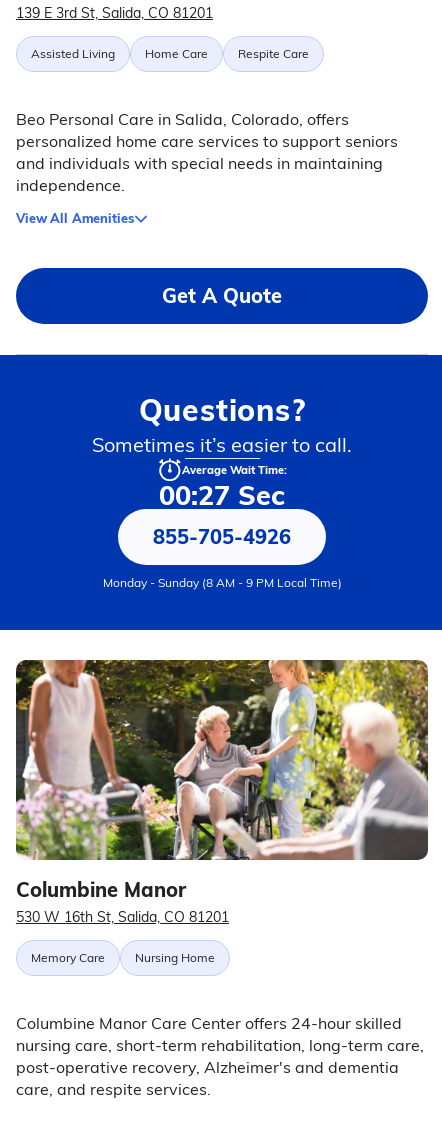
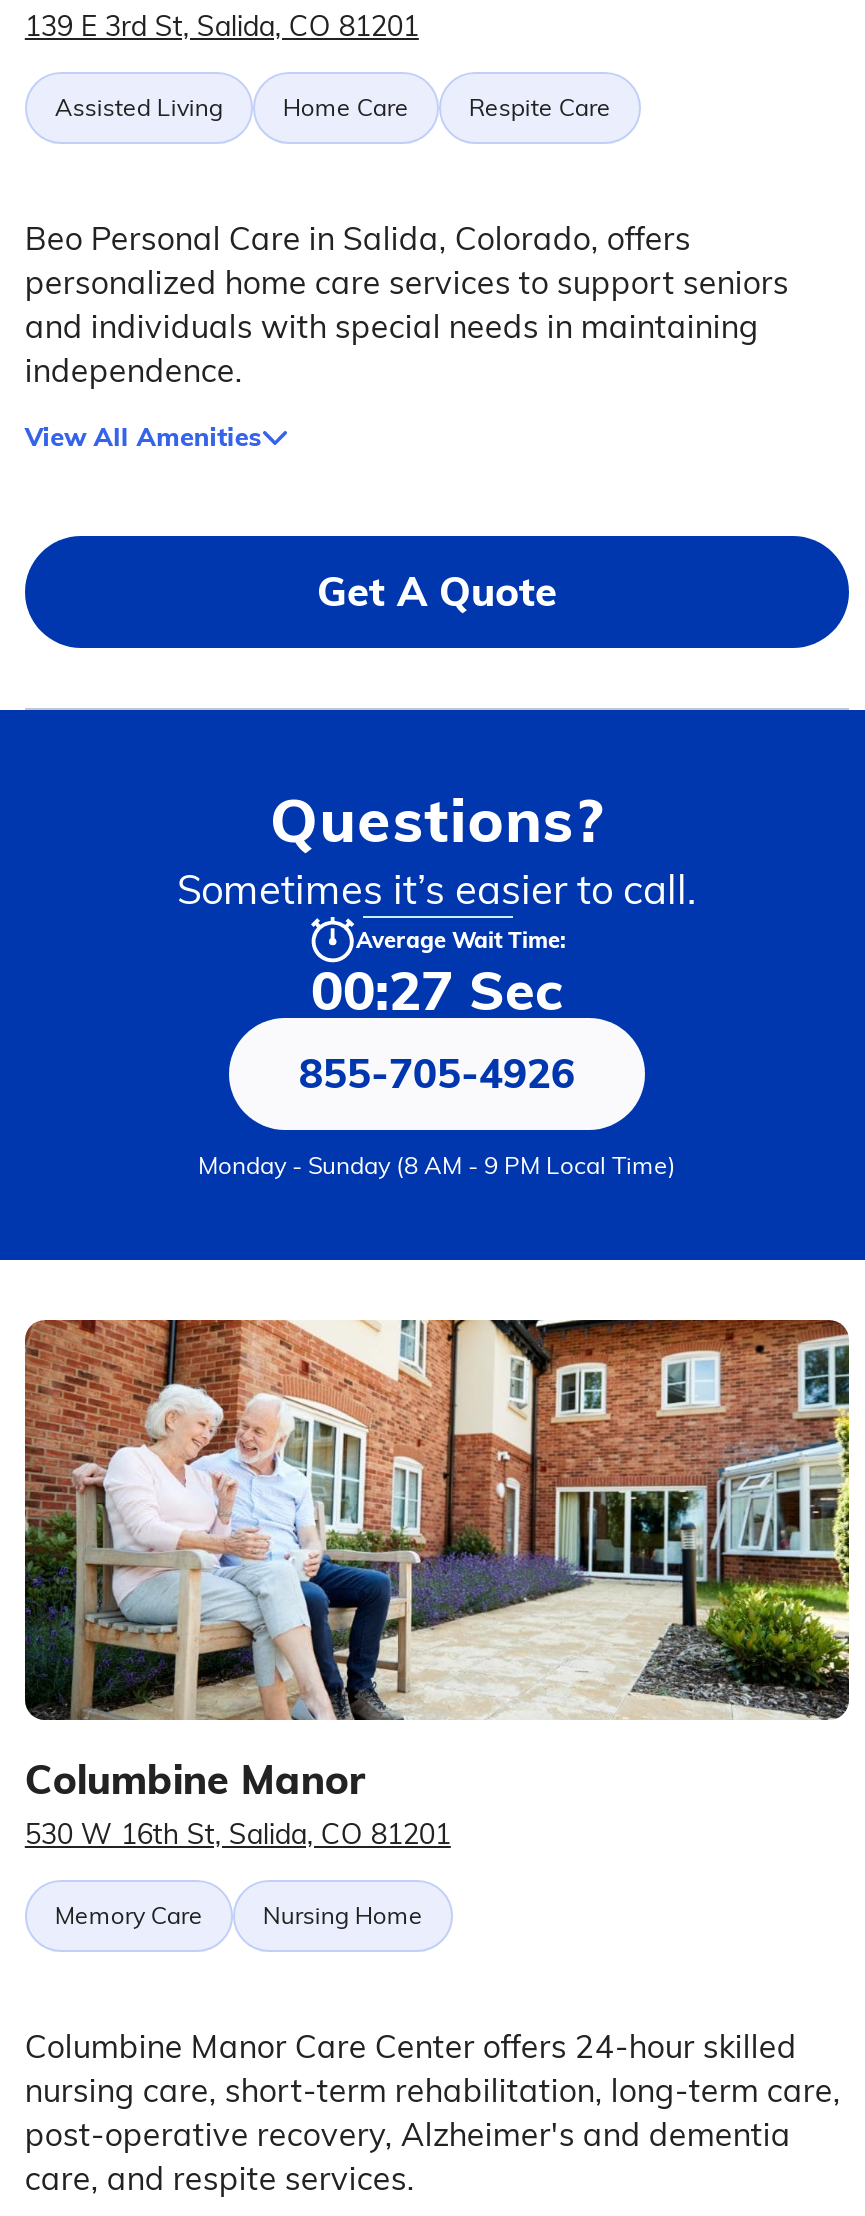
[15,659,429,861] [image] -> [23,1318,851,1722] [image]

